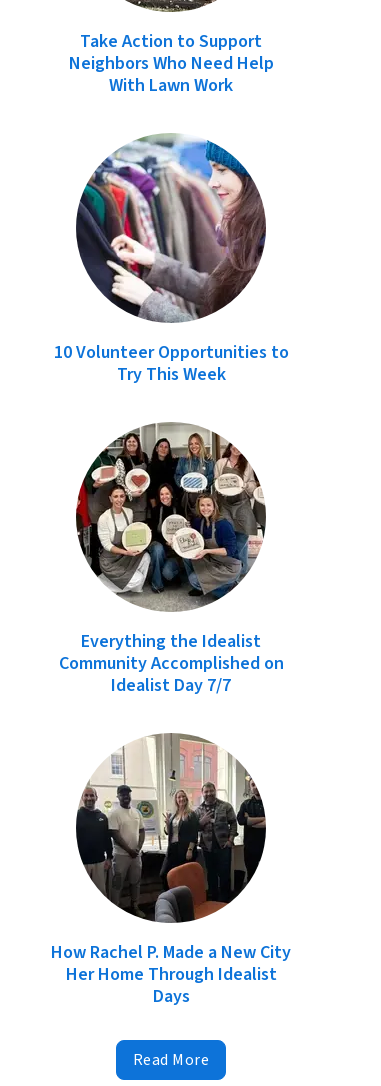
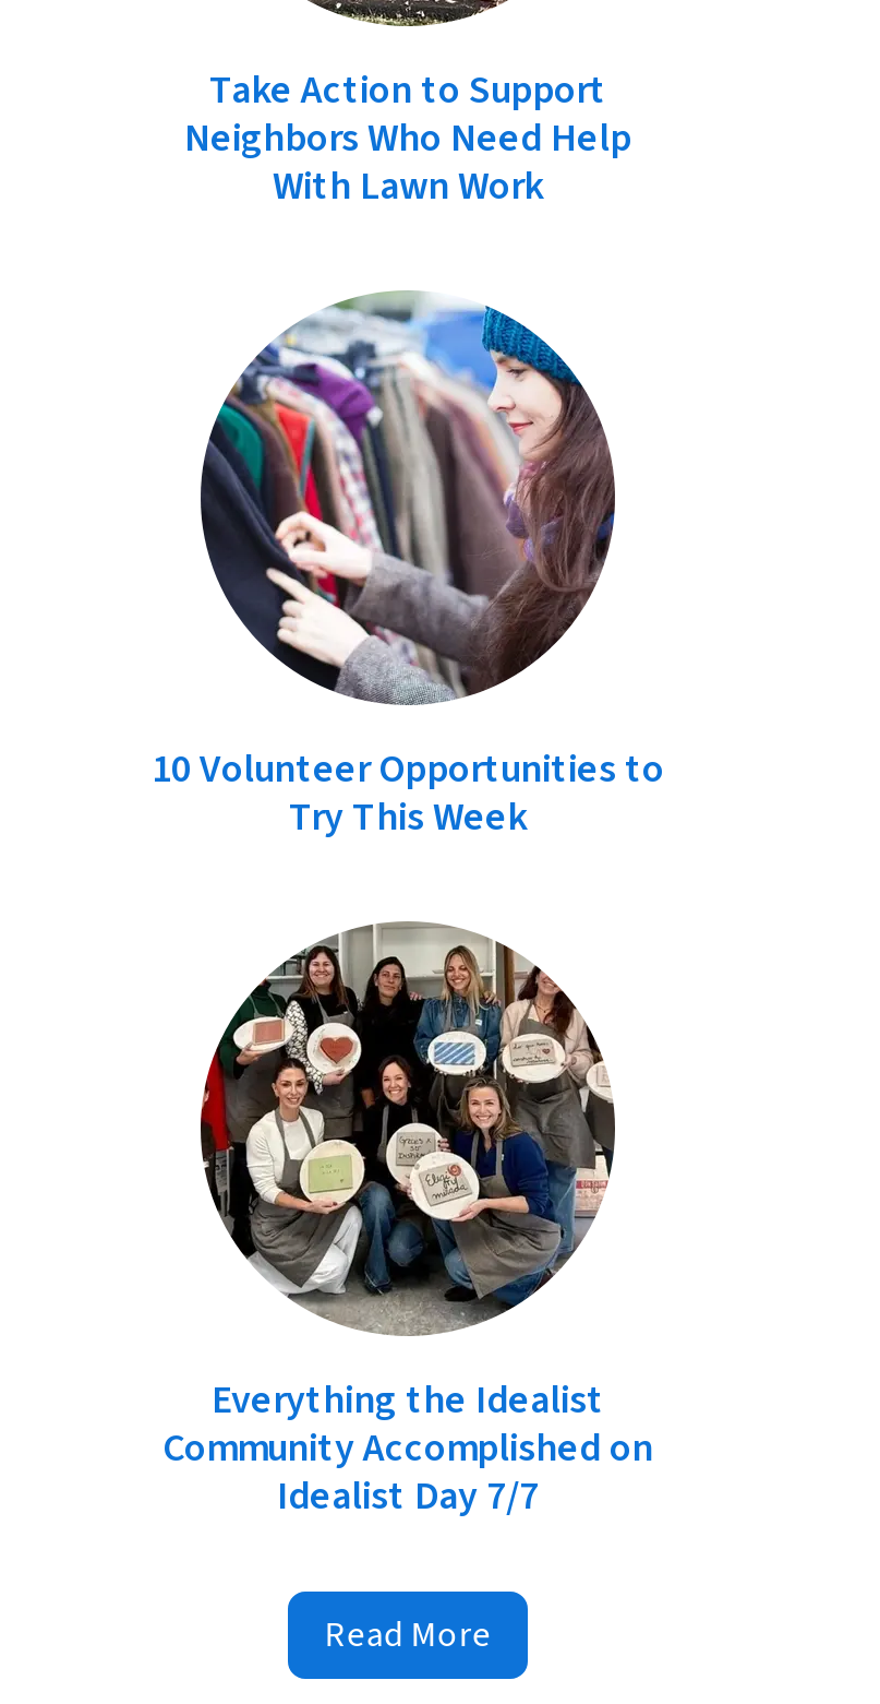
[51,735,291,1009] [image] | How Rachel P. Made a New City | Her Home Through Idealist | Days -> none

